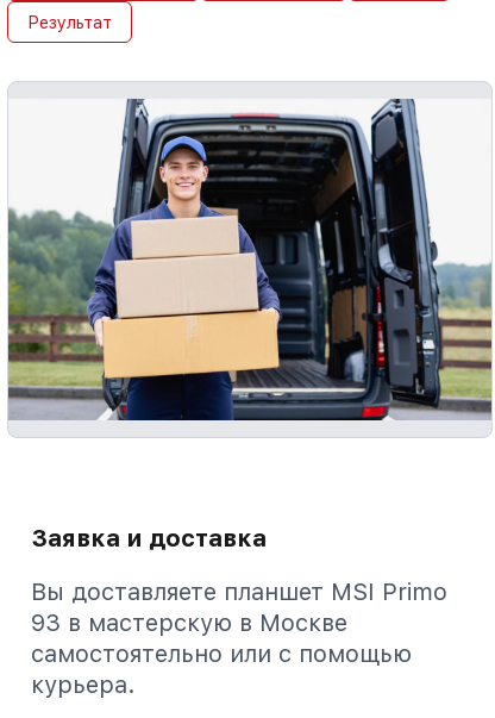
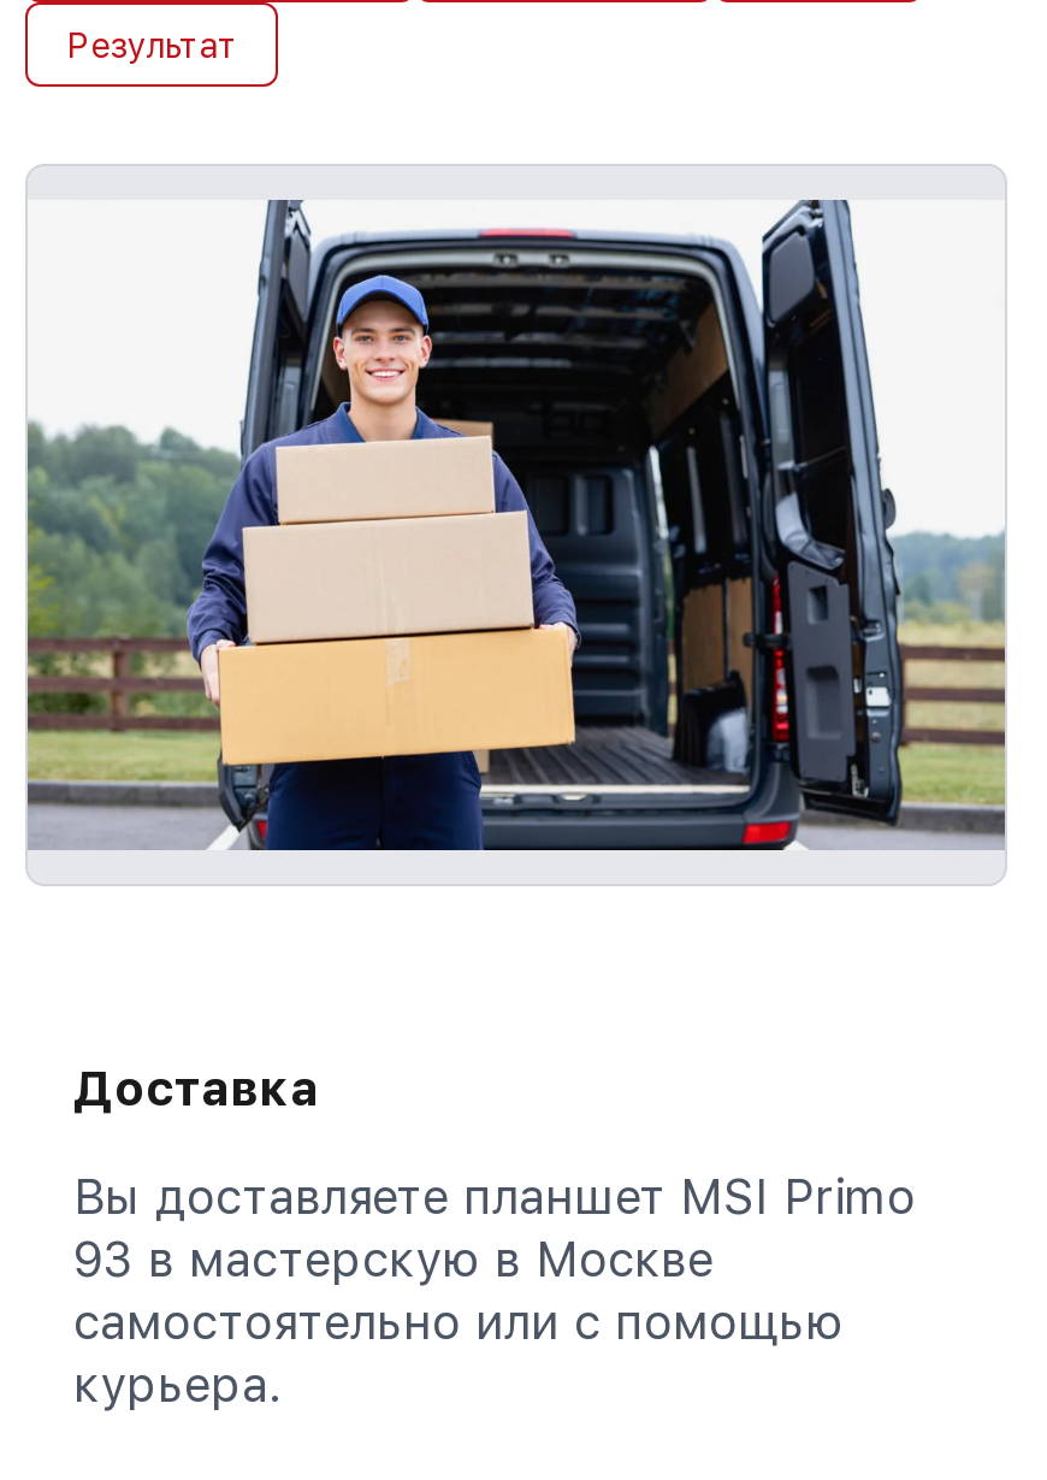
[31,524,267,552] Заявка и доставка -> [73,1060,319,1118] Доставка

